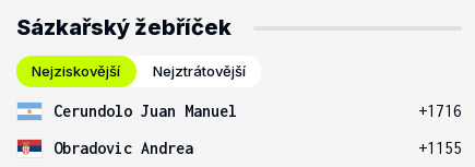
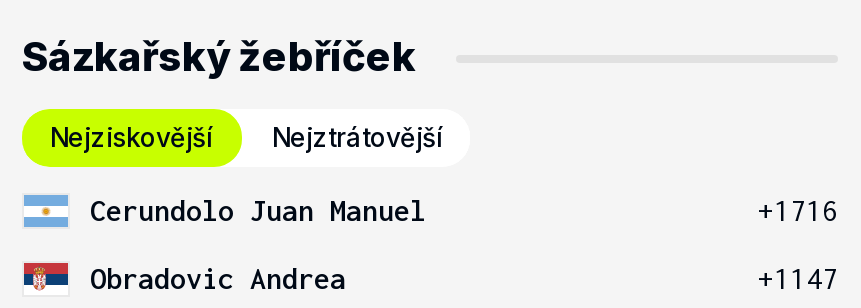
[418,139,462,157] +1155 -> [758,261,838,295] +1147

